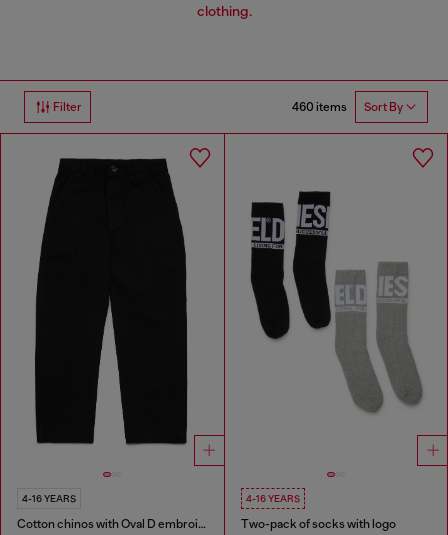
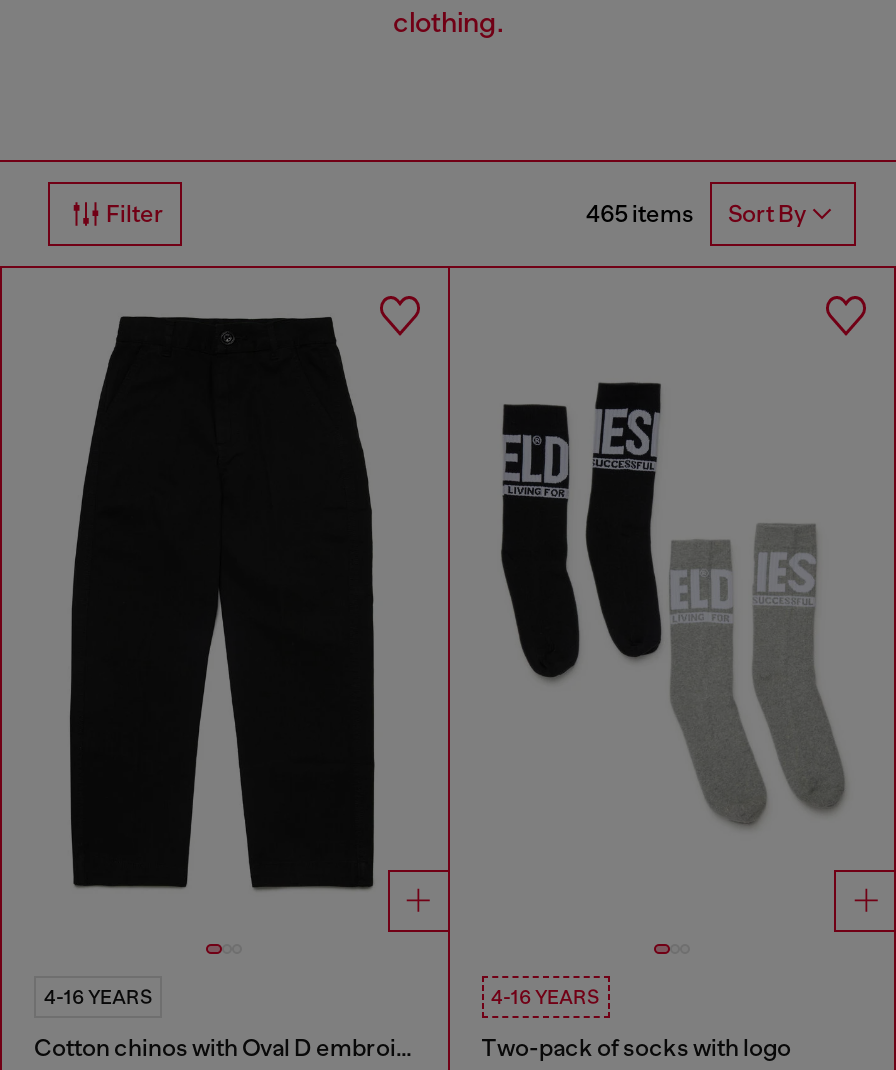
[292,100,403,114] 460 items Sort By -> [586,200,806,229] 465 items Sort By

